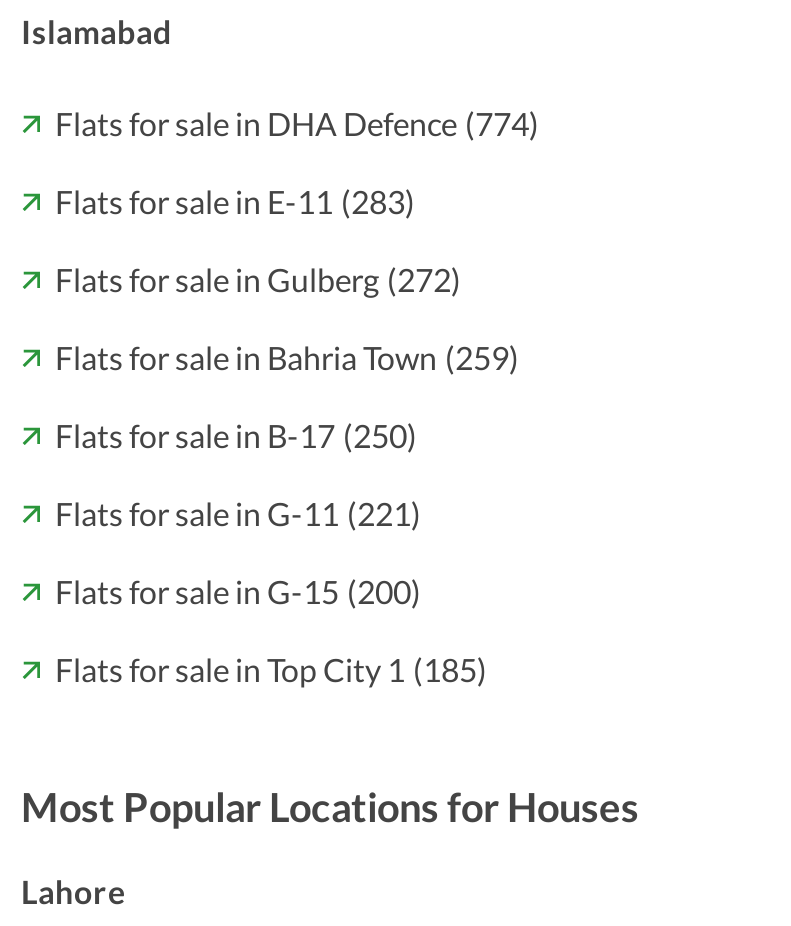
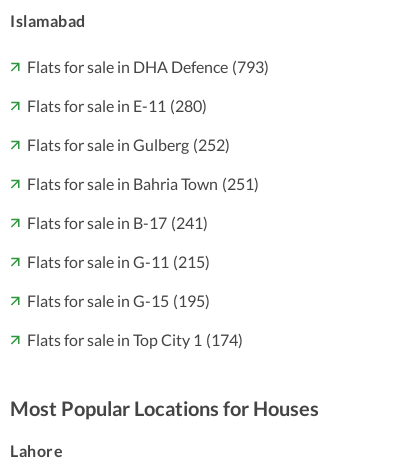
[55,104,539,142] Flats for sale in DHA Defence (774) -> [27,57,269,76] Flats for sale in DHA Defence (793)
[55,182,415,220] Flats for sale in E-11 (283) -> [27,96,207,115] Flats for sale in E-11 (280)
[55,260,461,298] Flats for sale in Gulberg (272) -> [27,135,230,154] Flats for sale in Gulberg (252)
[55,338,519,376] Flats for sale in Bahria Town (259) -> [27,174,259,193] Flats for sale in Bahria Town (251)
[55,416,417,454] Flats for sale in B-17 (250) -> [27,213,208,232] Flats for sale in B-17 (241)
[55,494,421,532] Flats for sale in G-11 (221) -> [27,252,210,271] Flats for sale in G-11 (215)
[55,572,421,610] Flats for sale in G-15 (200) -> [27,291,210,310] Flats for sale in G-15 (195)
[55,650,487,688] Flats for sale in Top City 1 (185) -> [27,330,243,349] Flats for sale in Top City 1 (174)

